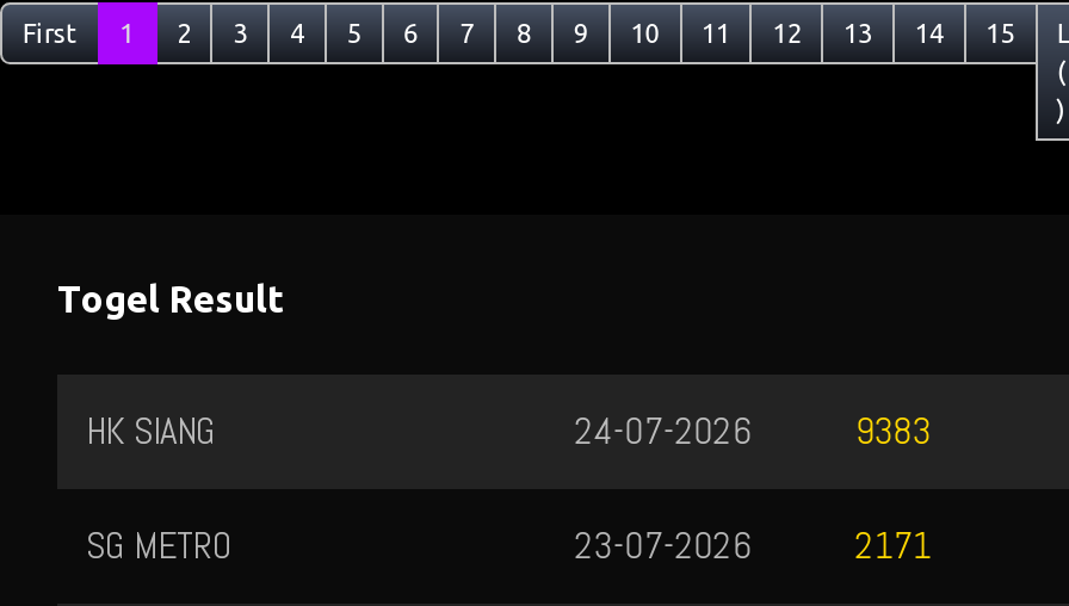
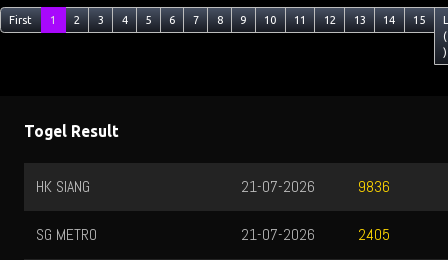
[574,408,751,455] 24-07-2026 -> [241,177,315,197] 21-07-2026
[855,409,931,457] 9383 -> [358,177,390,197] 9836
[574,522,751,570] 23-07-2026 -> [241,225,315,245] 21-07-2026
[855,523,931,571] 2171 -> [358,225,390,245] 2405

